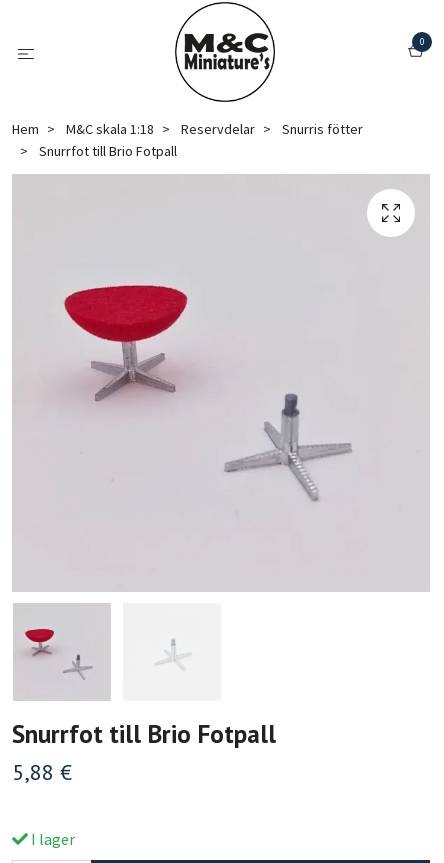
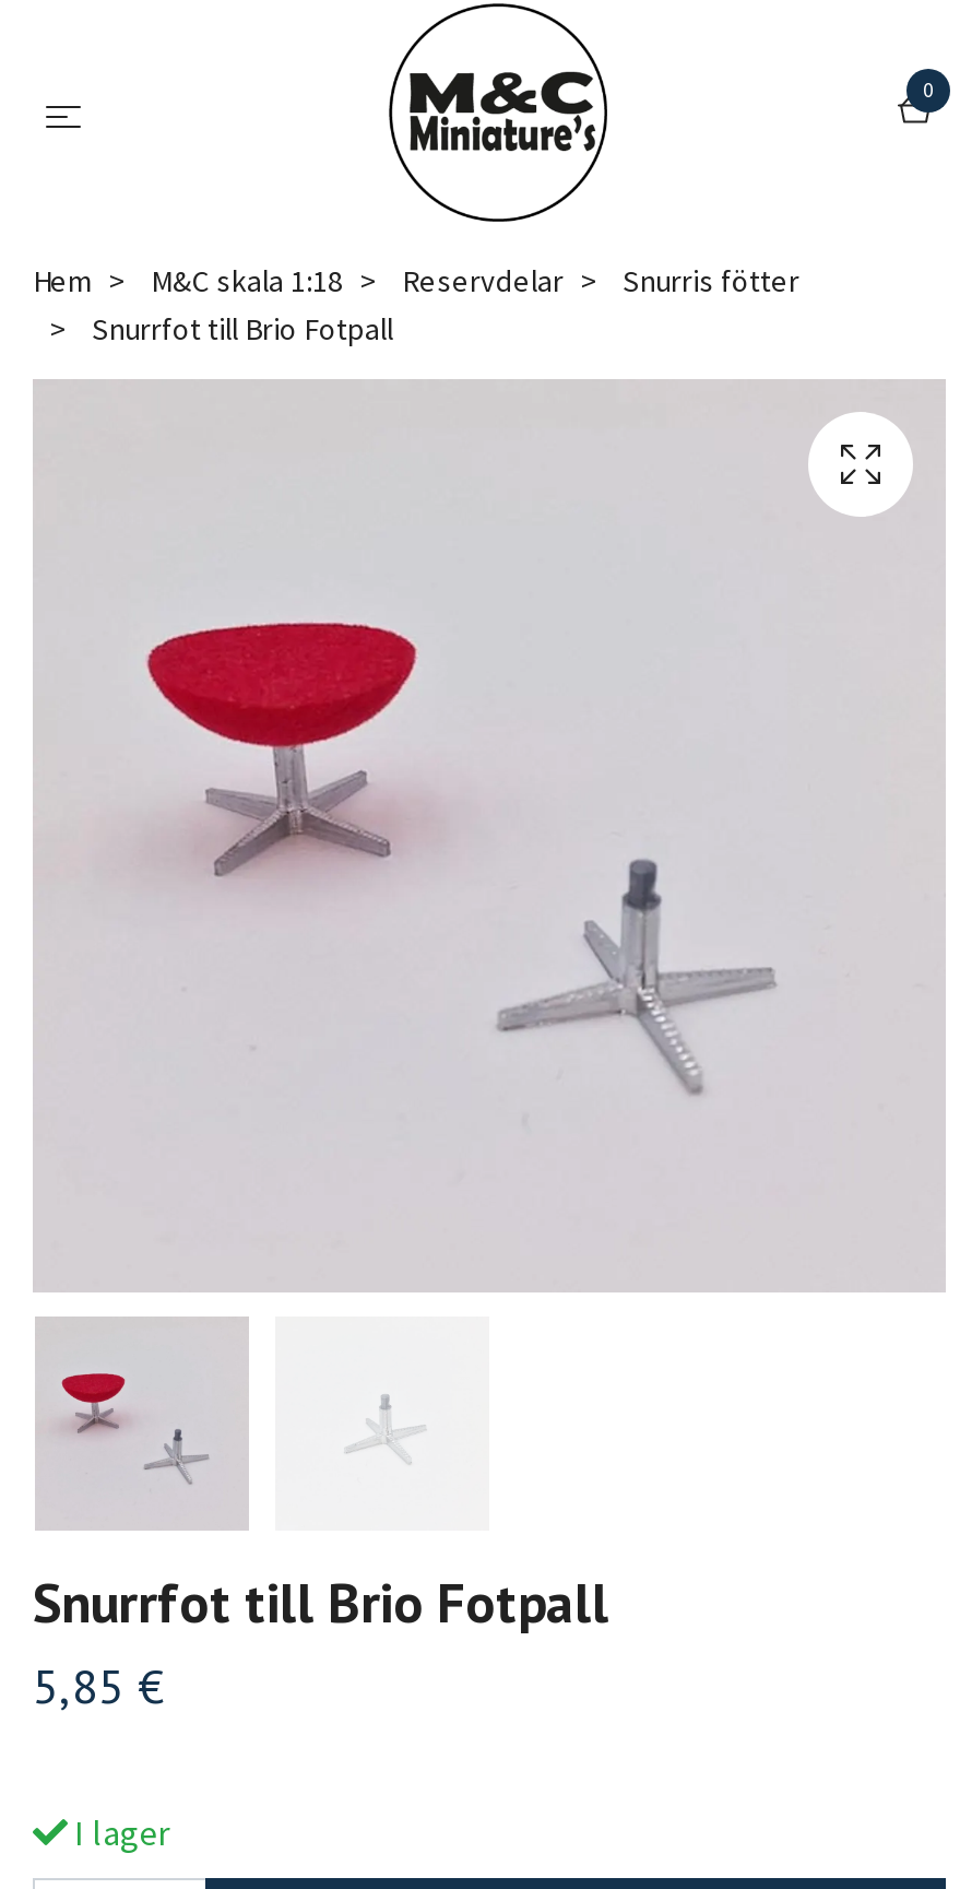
[12,758,72,786] 5,88 € -> [33,1655,164,1716] 5,85 €

